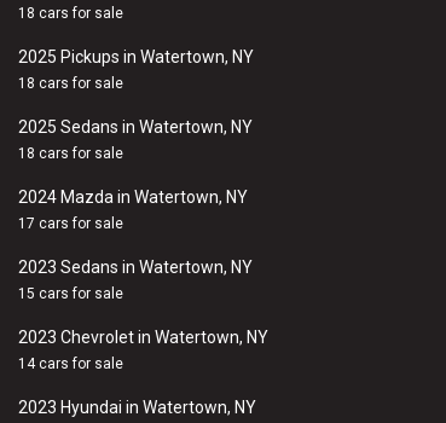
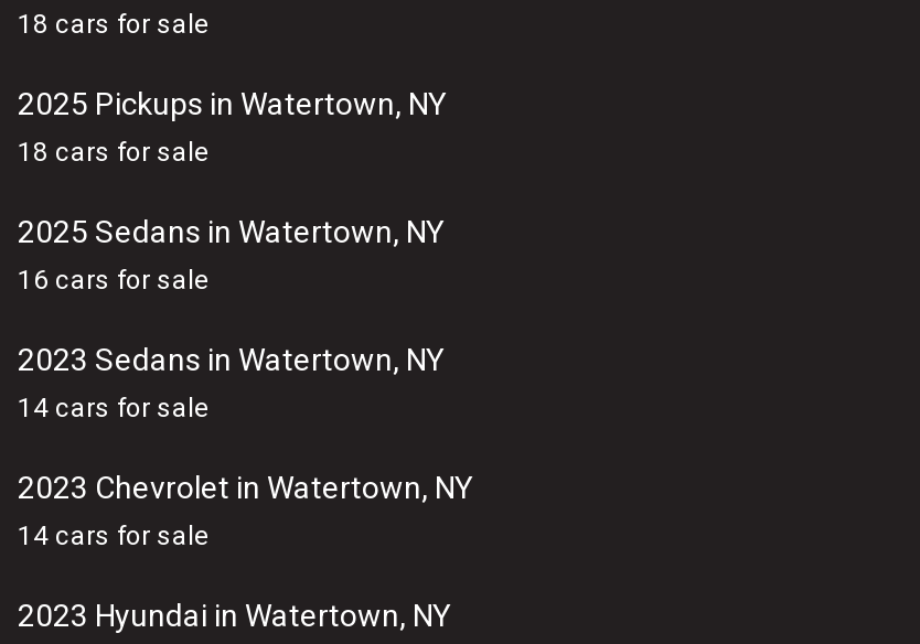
[18,145,248,232] 18 cars for sale | 2024 Mazda in Watertown, NY | 17 cars for sale -> [18,265,210,296] 16 cars for sale
[18,285,123,302] 15 cars for sale -> [18,393,210,423] 14 cars for sale

